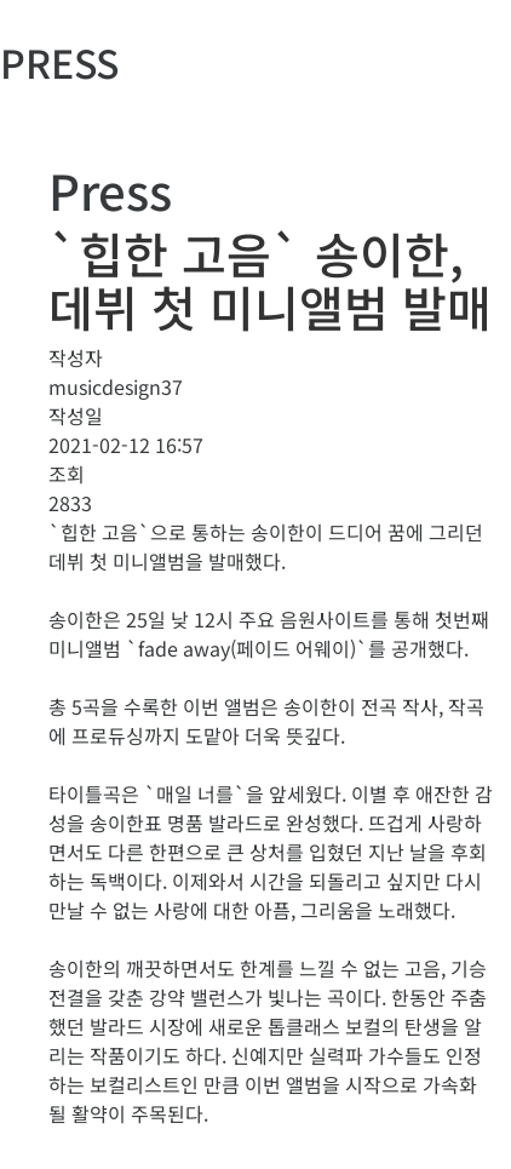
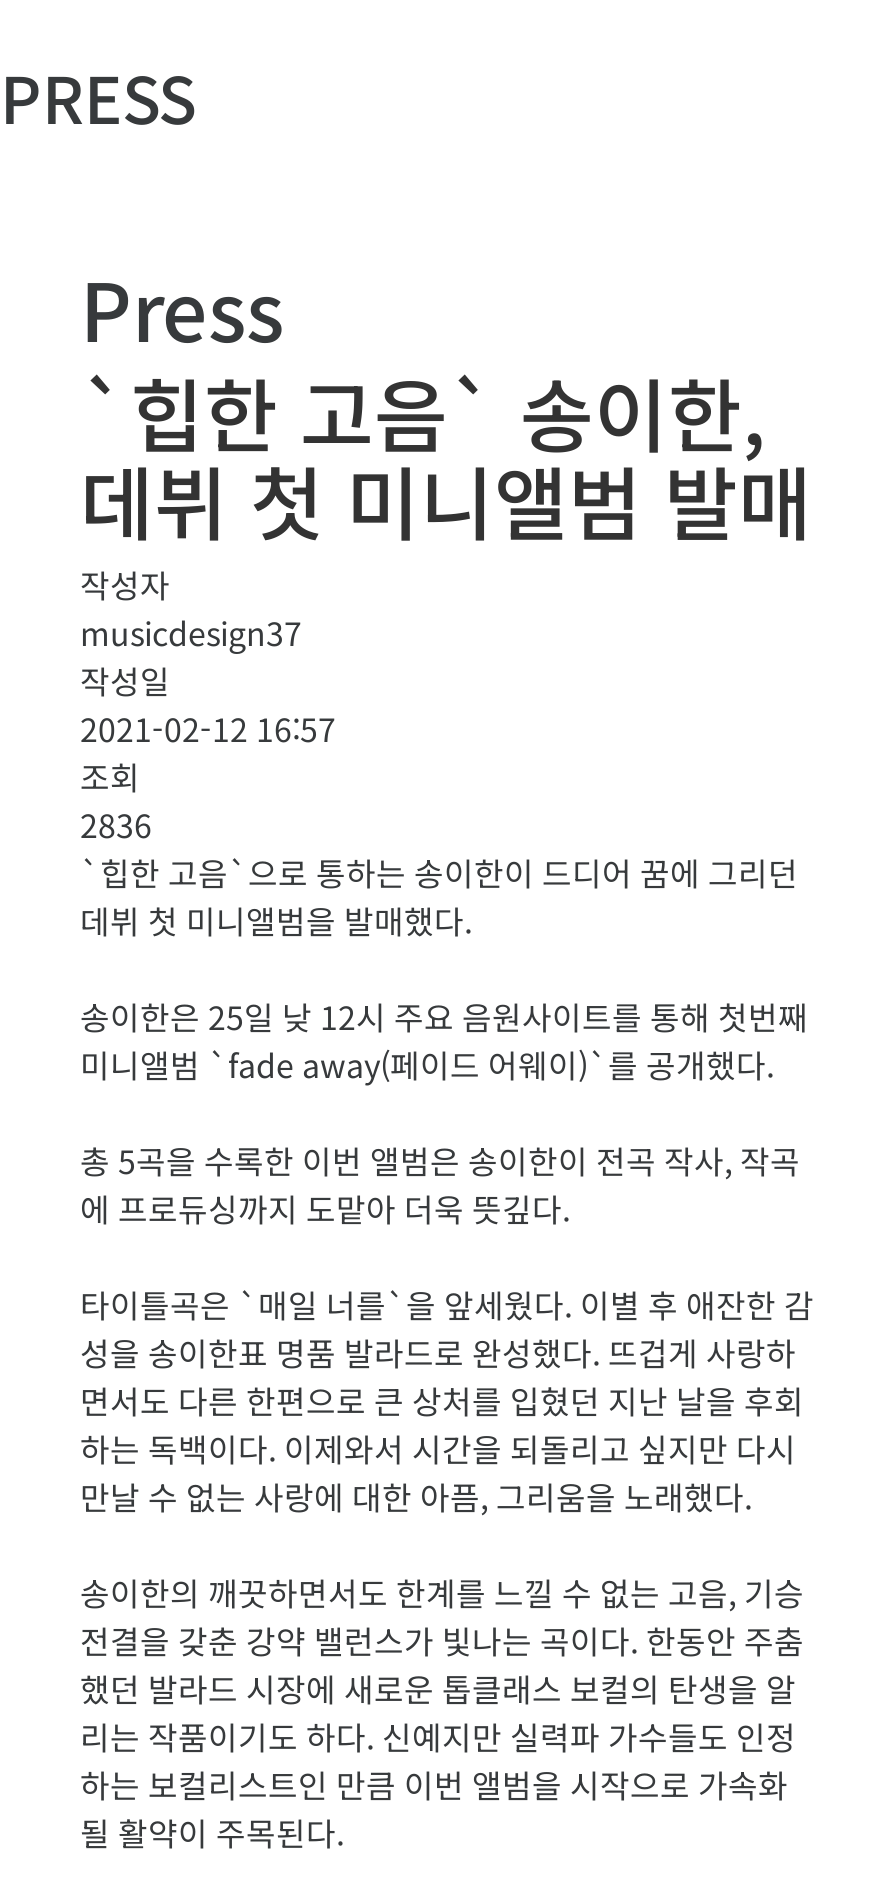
[48,489,92,518] 2833 -> [80,801,152,849] 2836

